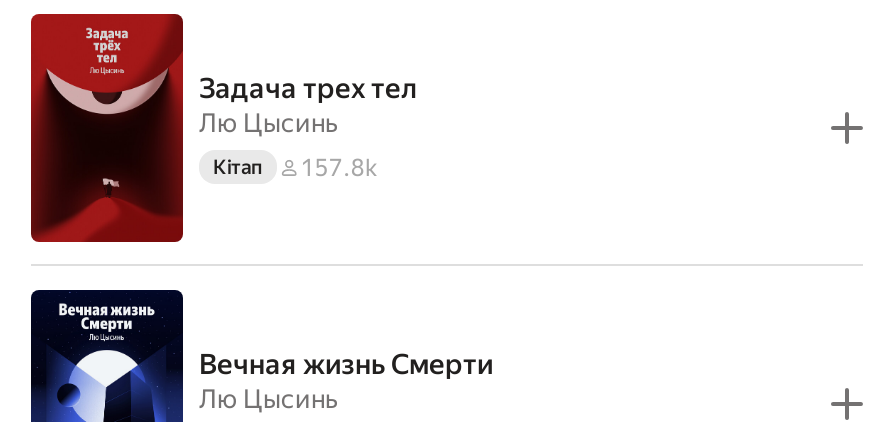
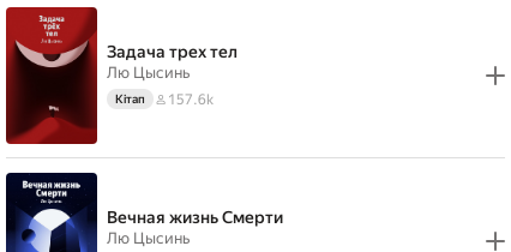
[213,153,377,181] Кітап 157.8k -> [115,91,214,107] Кітап 157.6k

